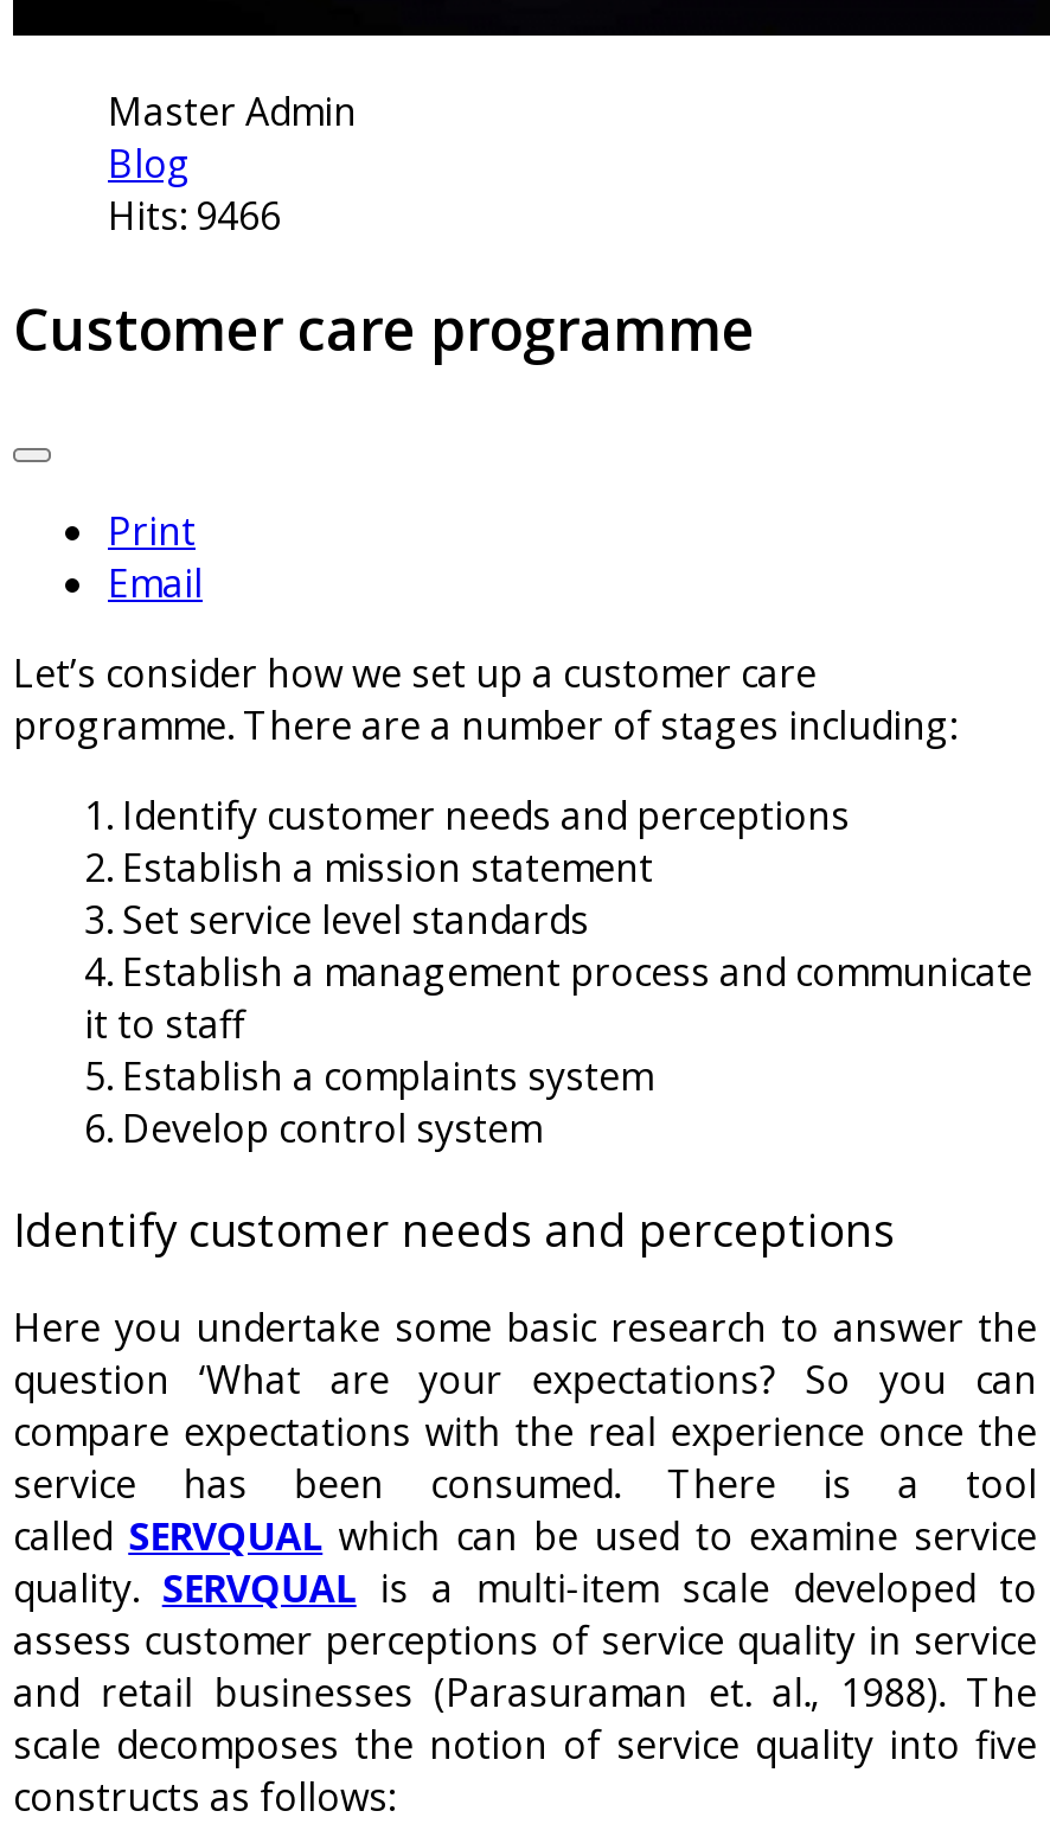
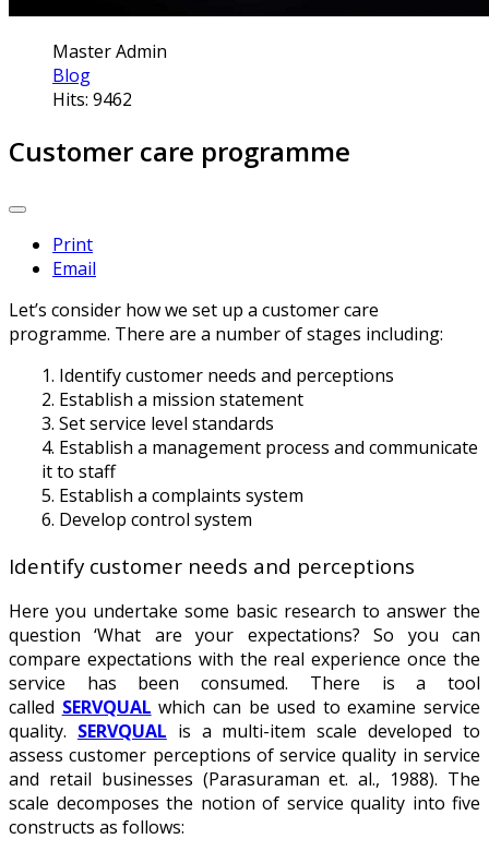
[108,190,281,242] Hits: 9466 -> [52,87,132,111] Hits: 9462

